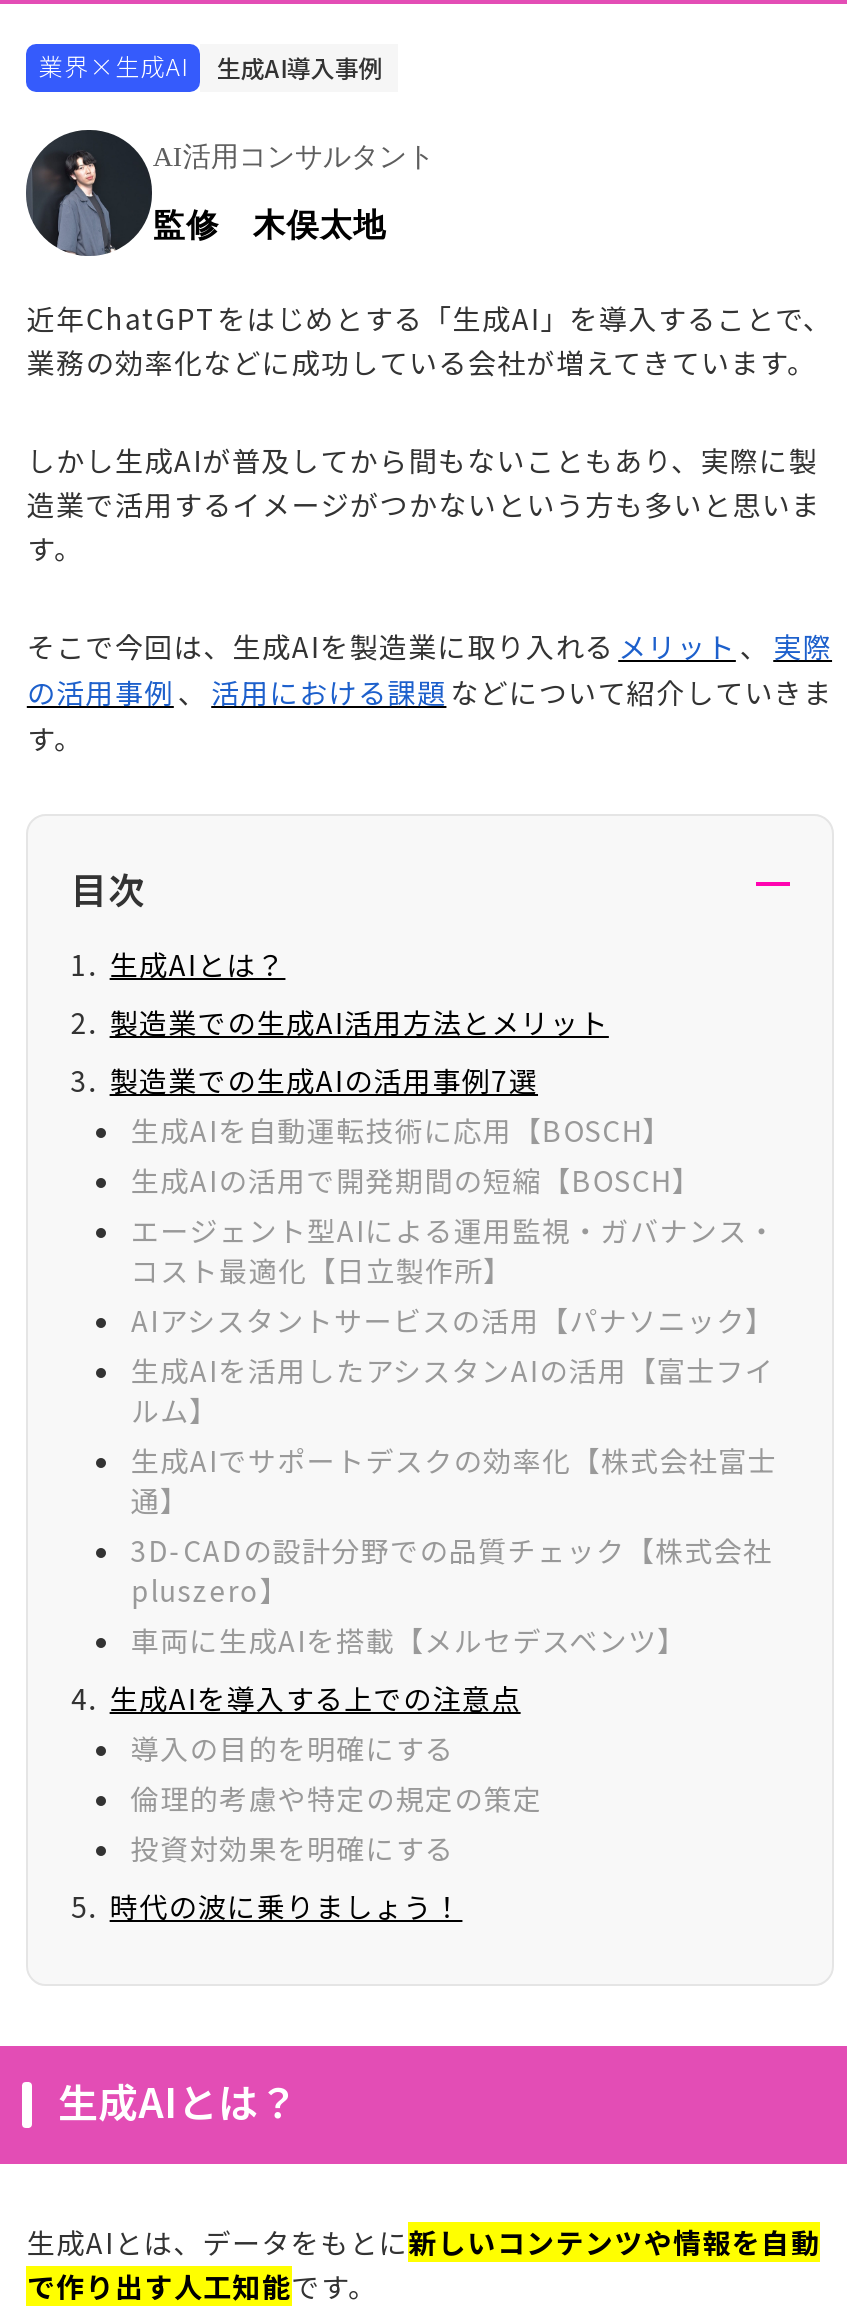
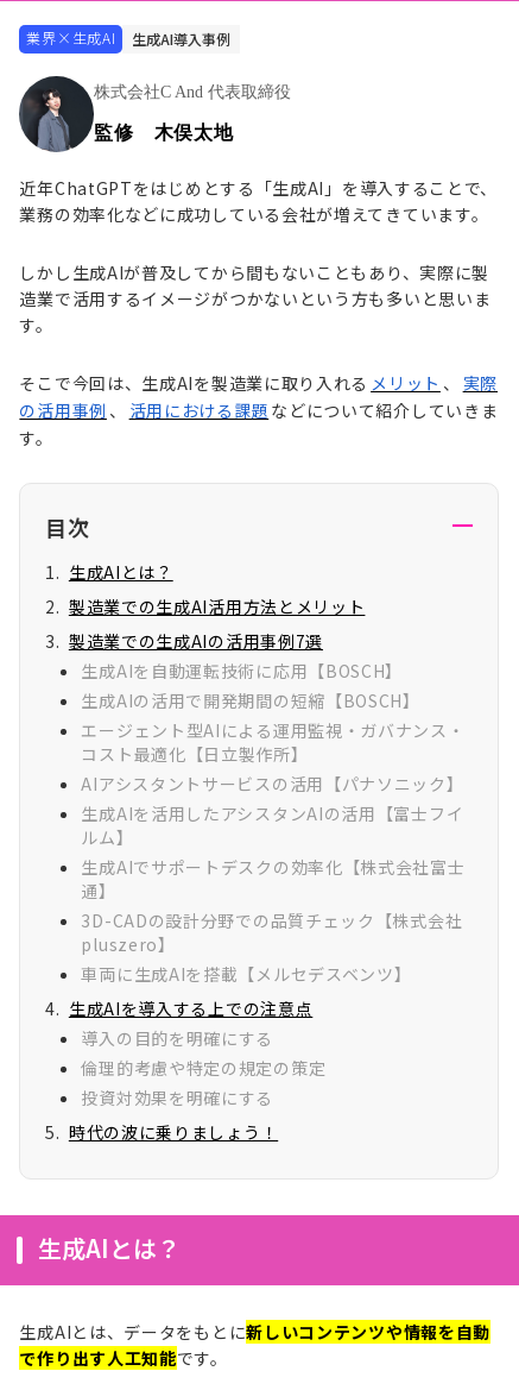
[153,141,435,171] AI活用コンサルタント -> [94,84,291,102] 株式会社C And 代表取締役

